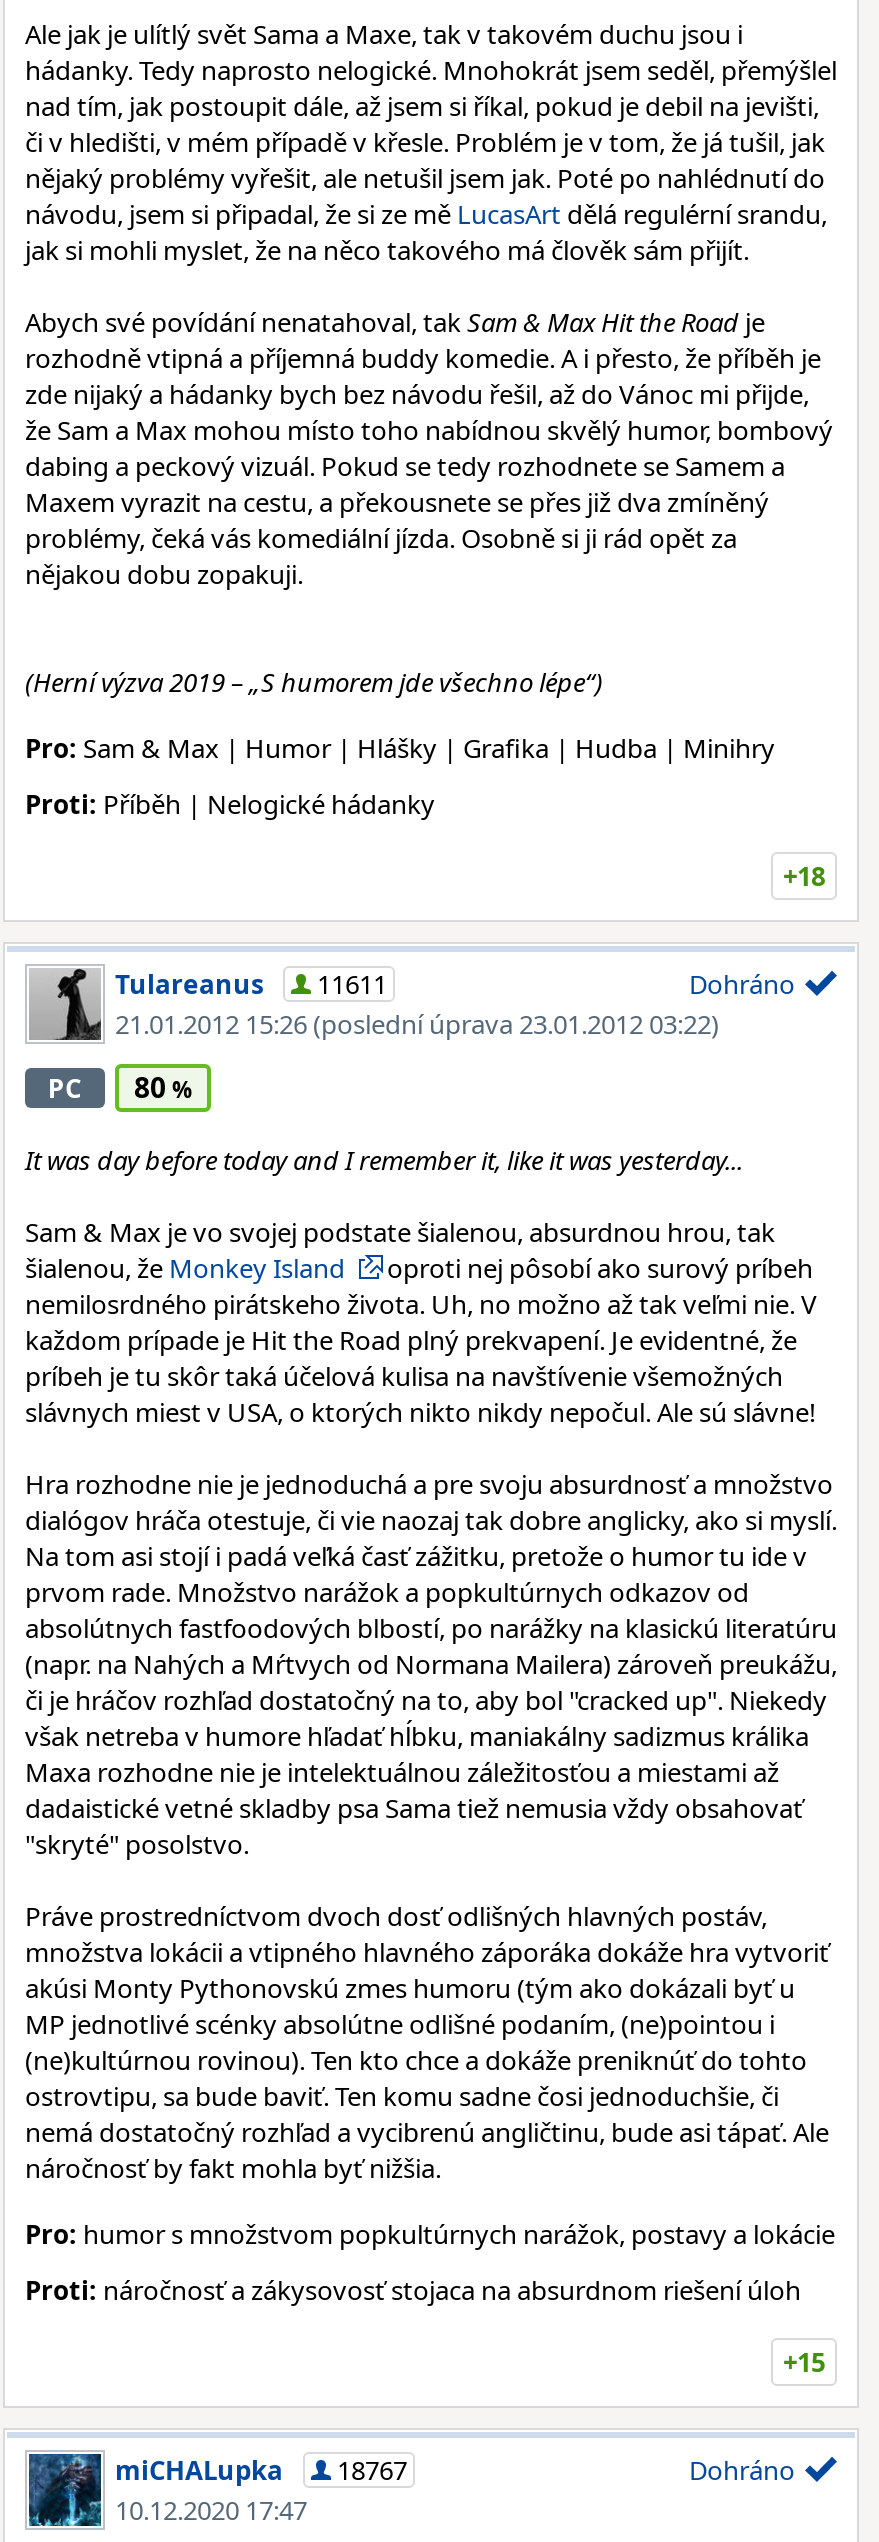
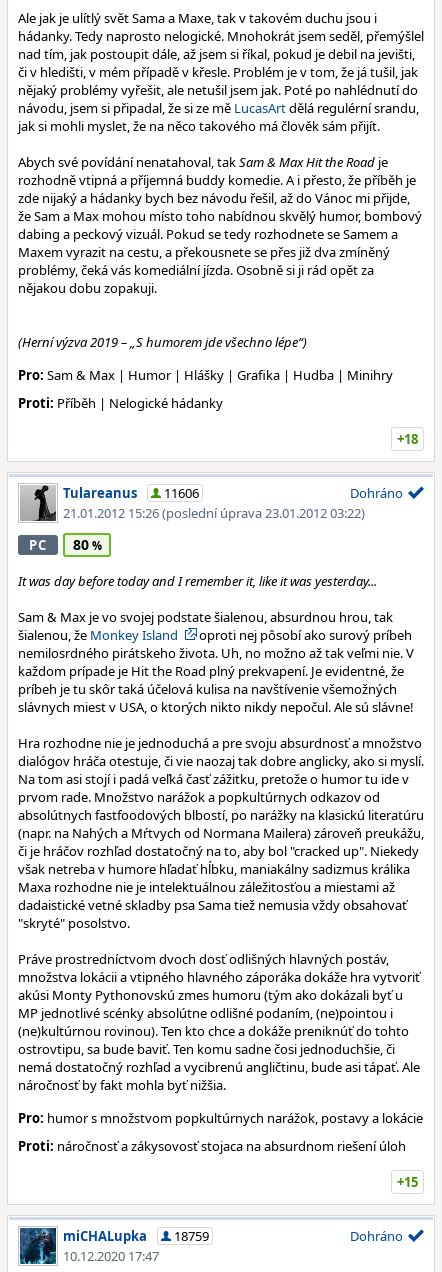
[115,966,387,1002] Tulareanus 11611 -> [63,484,199,502] Tulareanus 11606
[115,2452,407,2488] miCHALupka 18767 -> [63,1227,209,1245] miCHALupka 18759

